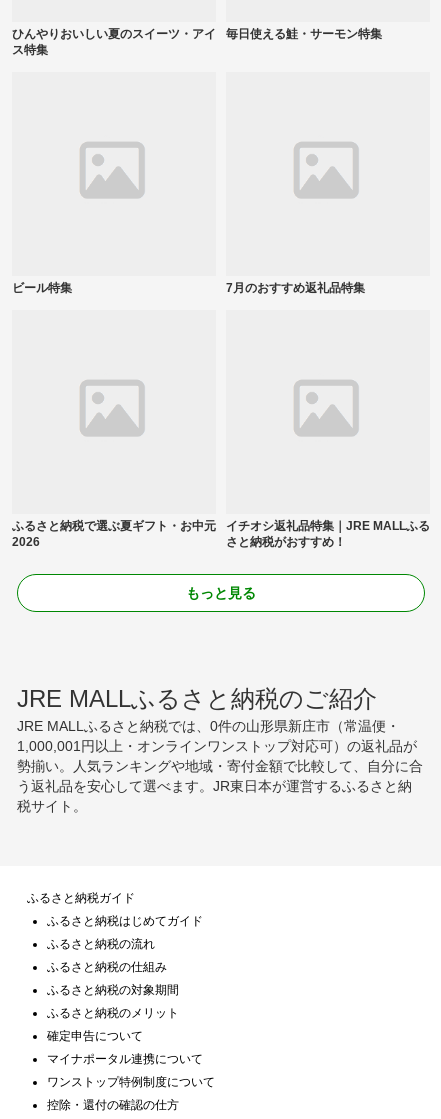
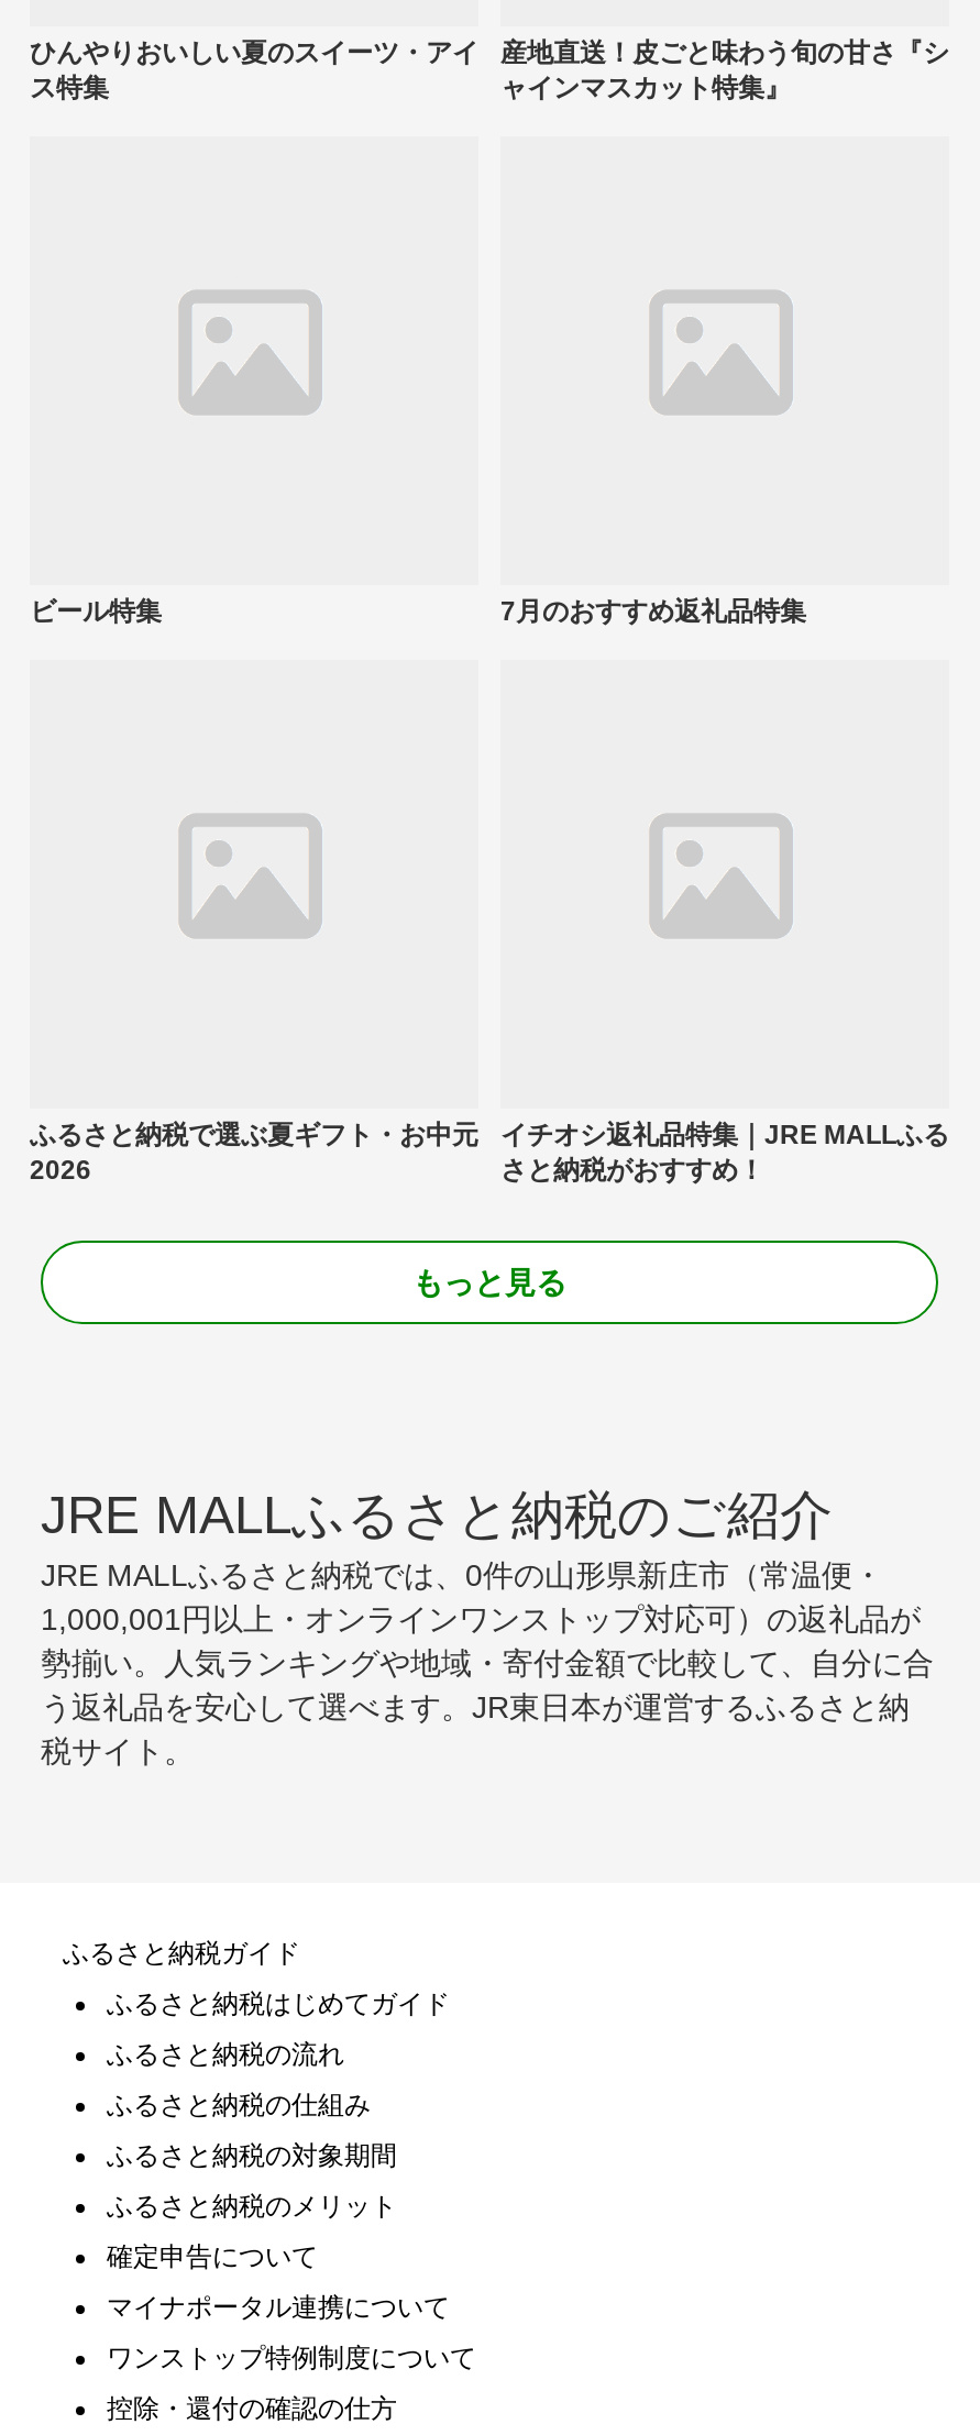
[226,27,382,41] 毎日使える鮭・サーモン特集 -> [500,37,949,103] 産地直送！皮ごと味わう旬の甘さ『シ | ャインマスカット特集』

